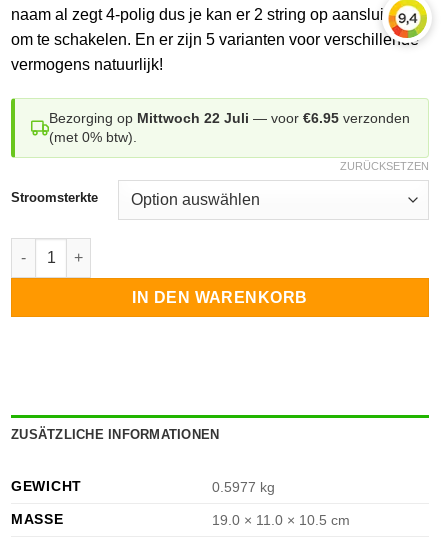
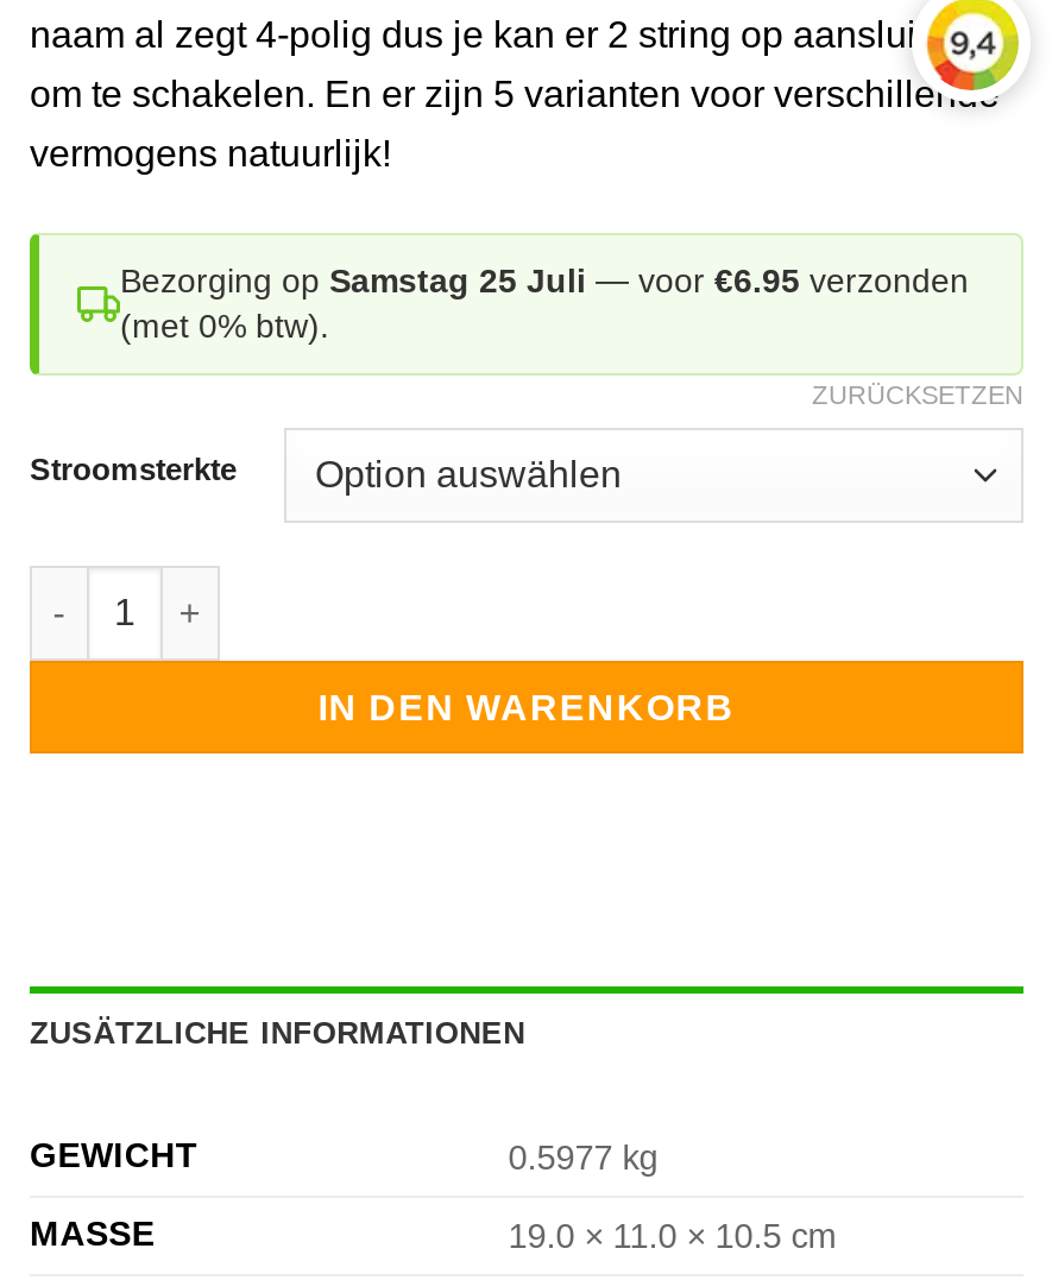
[49,110,410,126] Bezorging op Mittwoch 22 Juli — voor €6.95 verzonden -> [120,261,969,299] Bezorging op Samstag 25 Juli — voor €6.95 verzonden

